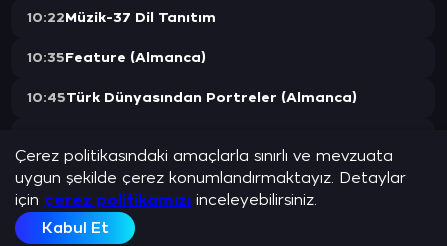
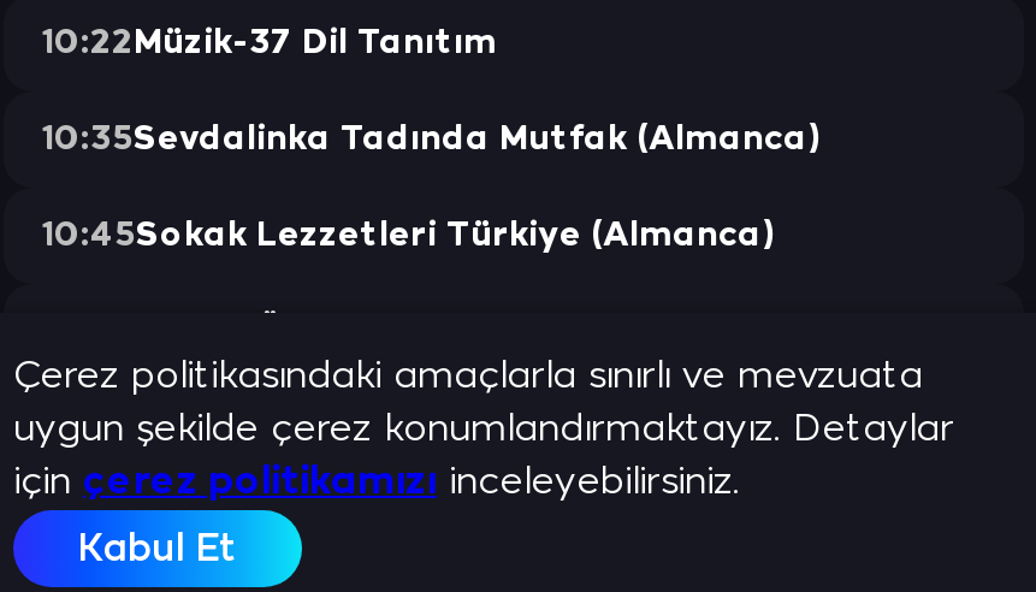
[27,50,206,65] 10:35Feature (Almanca) -> [42,122,819,158] 10:35Sevdalinka Tadında Mutfak (Almanca)
[27,90,357,105] 10:45Türk Dünyasından Portreler (Almanca) -> [42,218,774,254] 10:45Sokak Lezzetleri Türkiye (Almanca)

